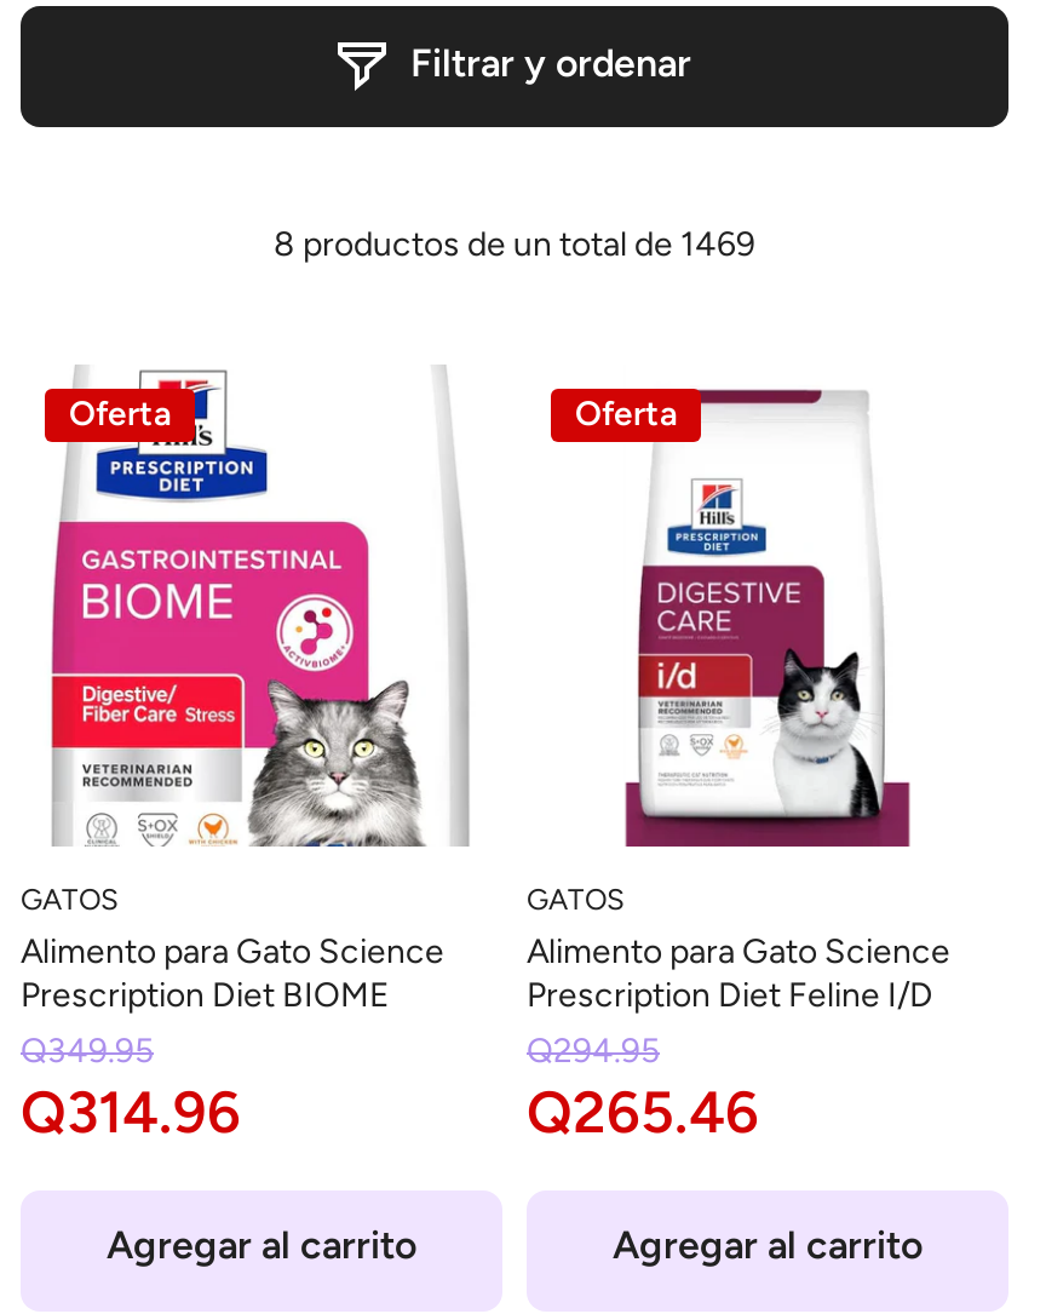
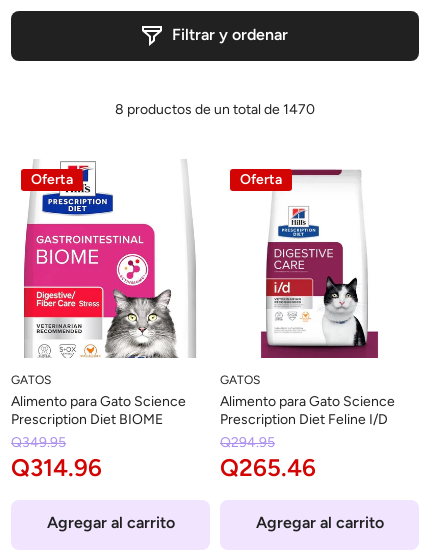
[274,224,755,265] 8 productos de un total de 1469 -> [115,101,315,118] 8 productos de un total de 1470

